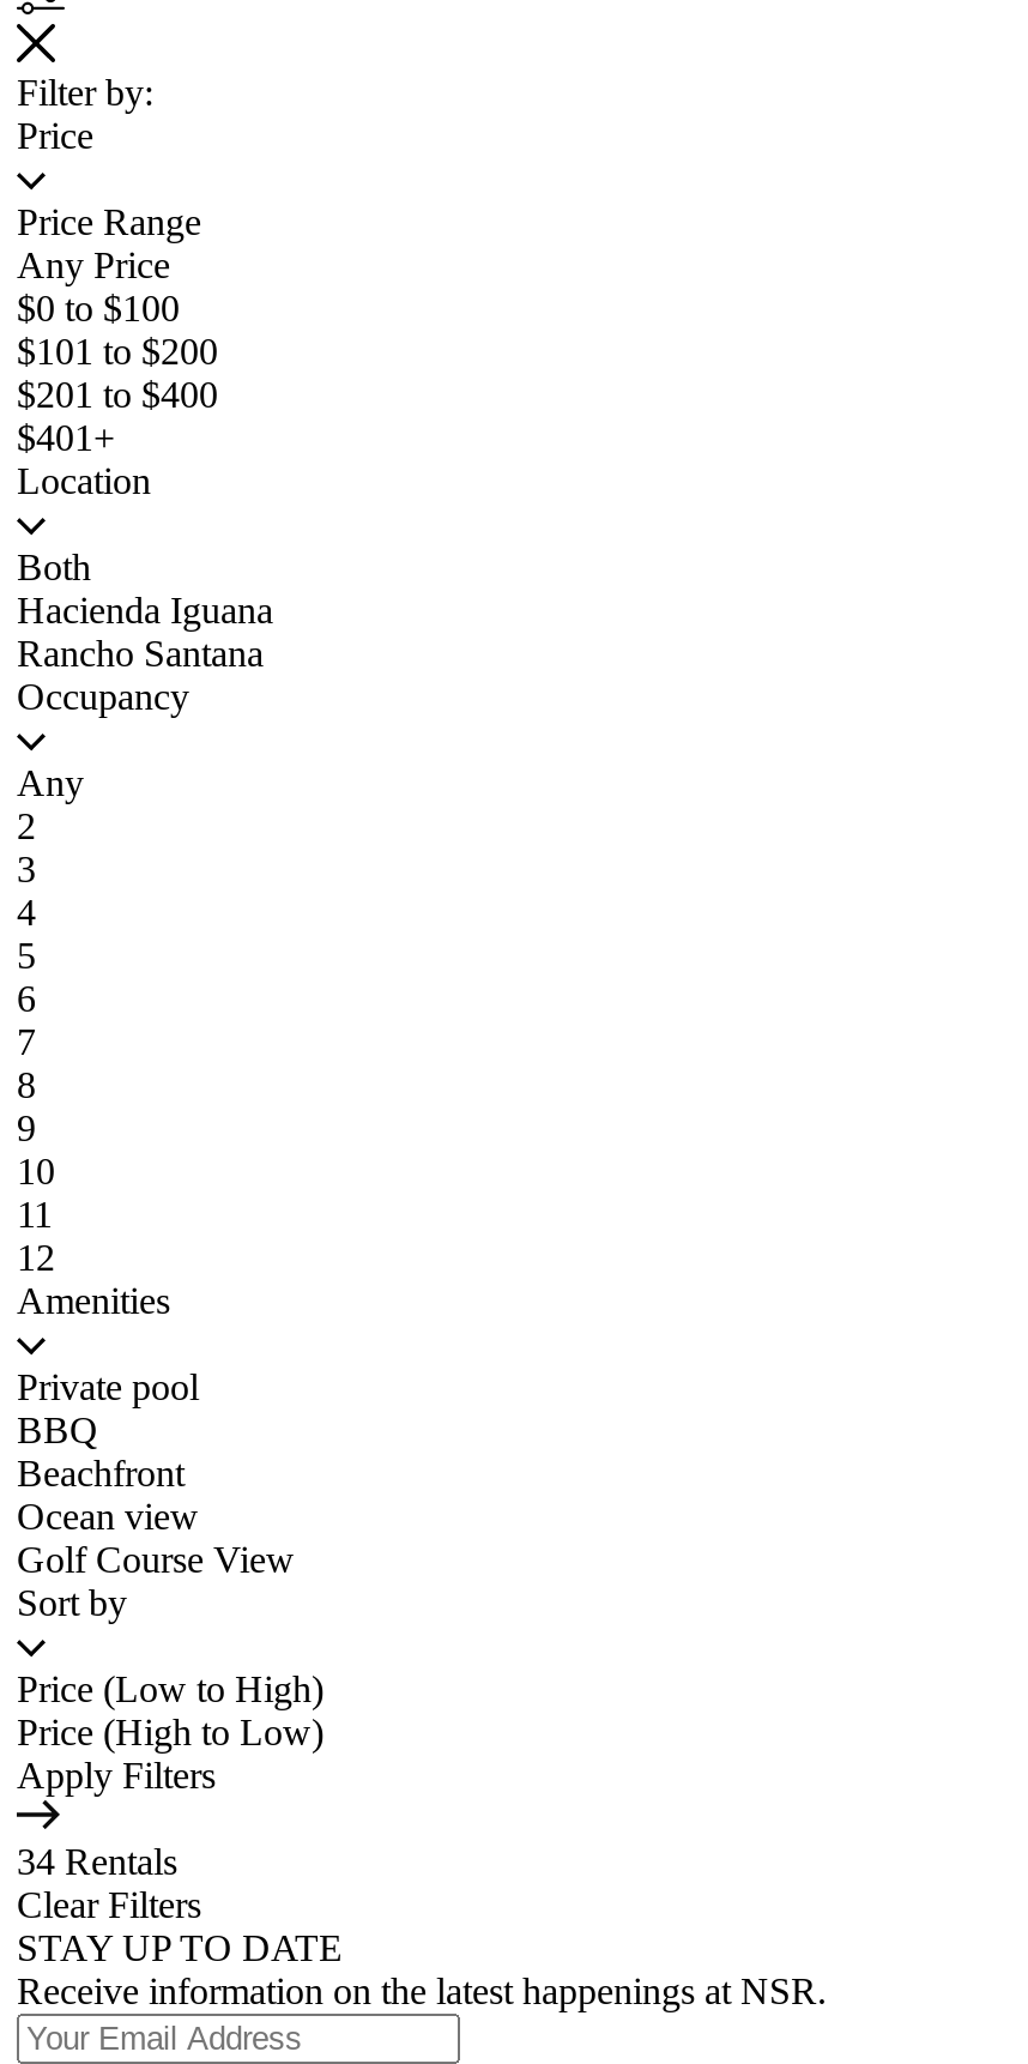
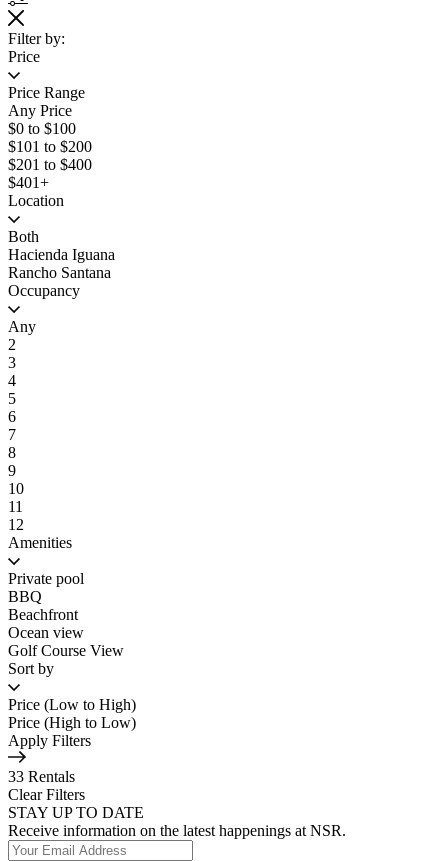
[17,1841,177,1882] 34 Rentals -> [8,768,75,785] 33 Rentals

